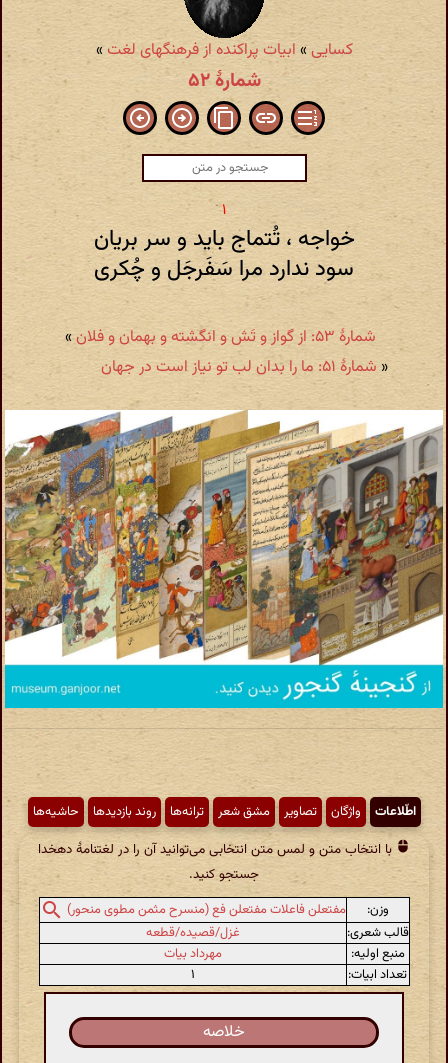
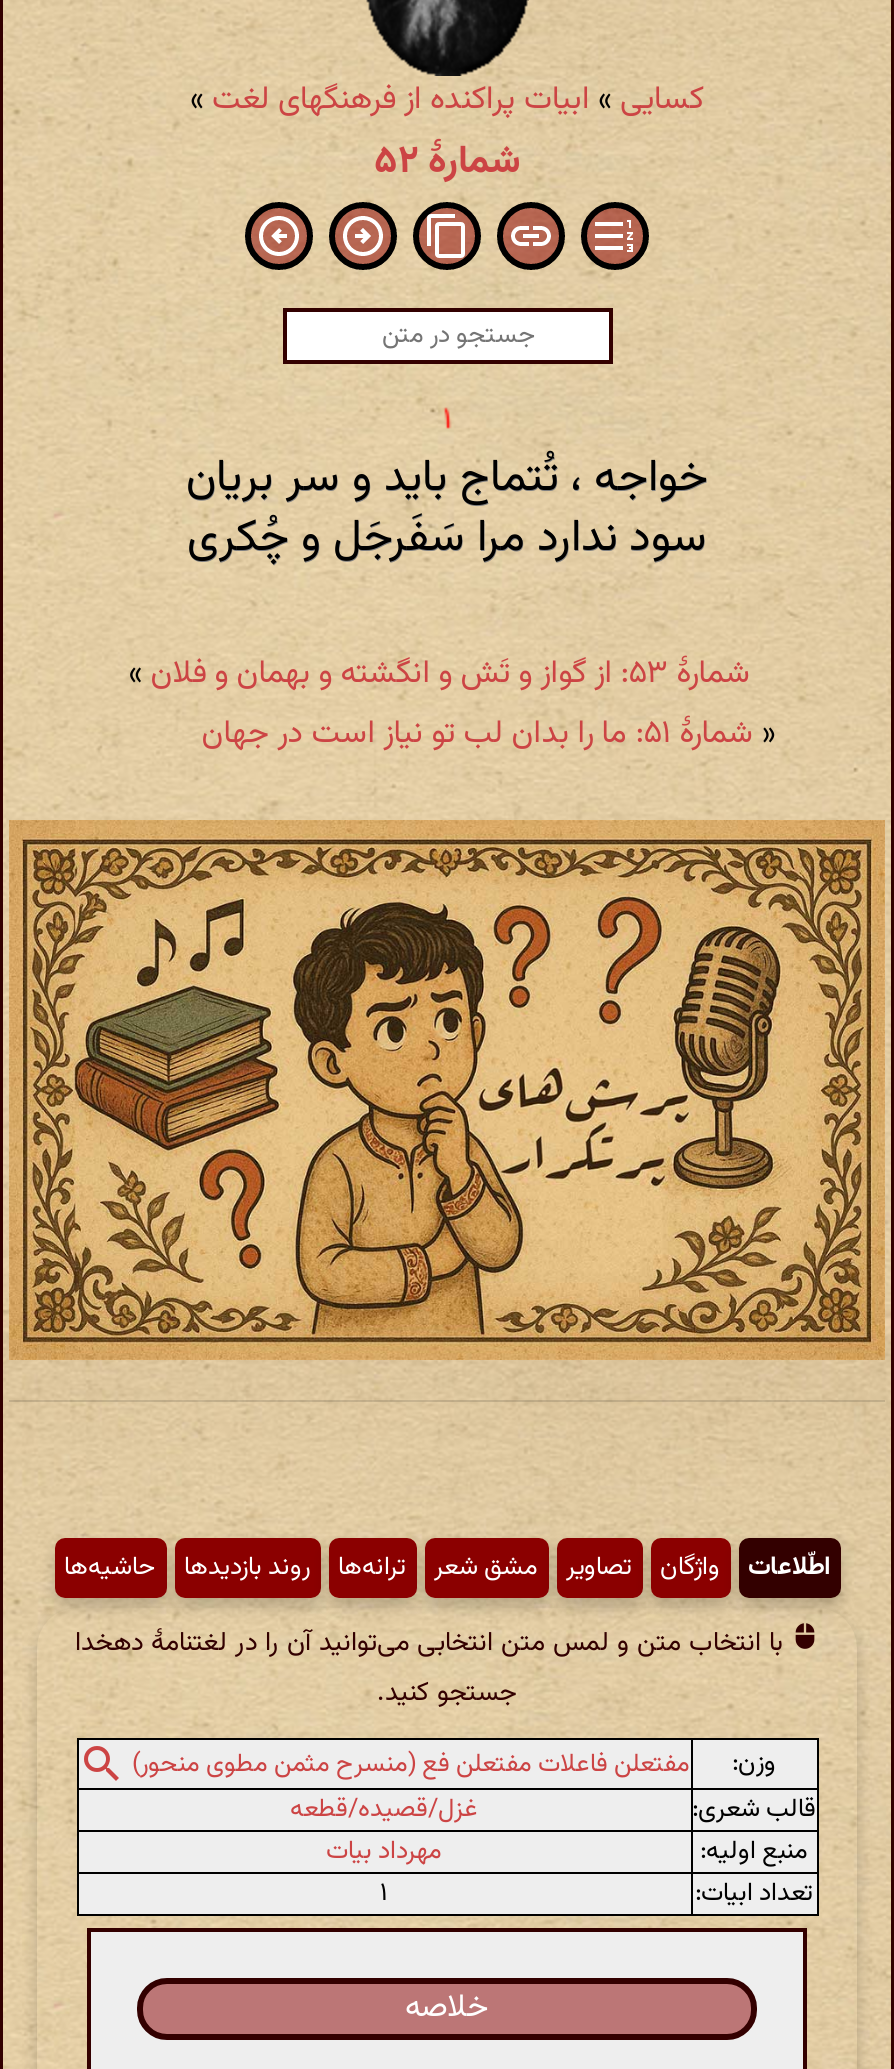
[4,409,444,709] [image] -> [9,818,885,1360] [image]

